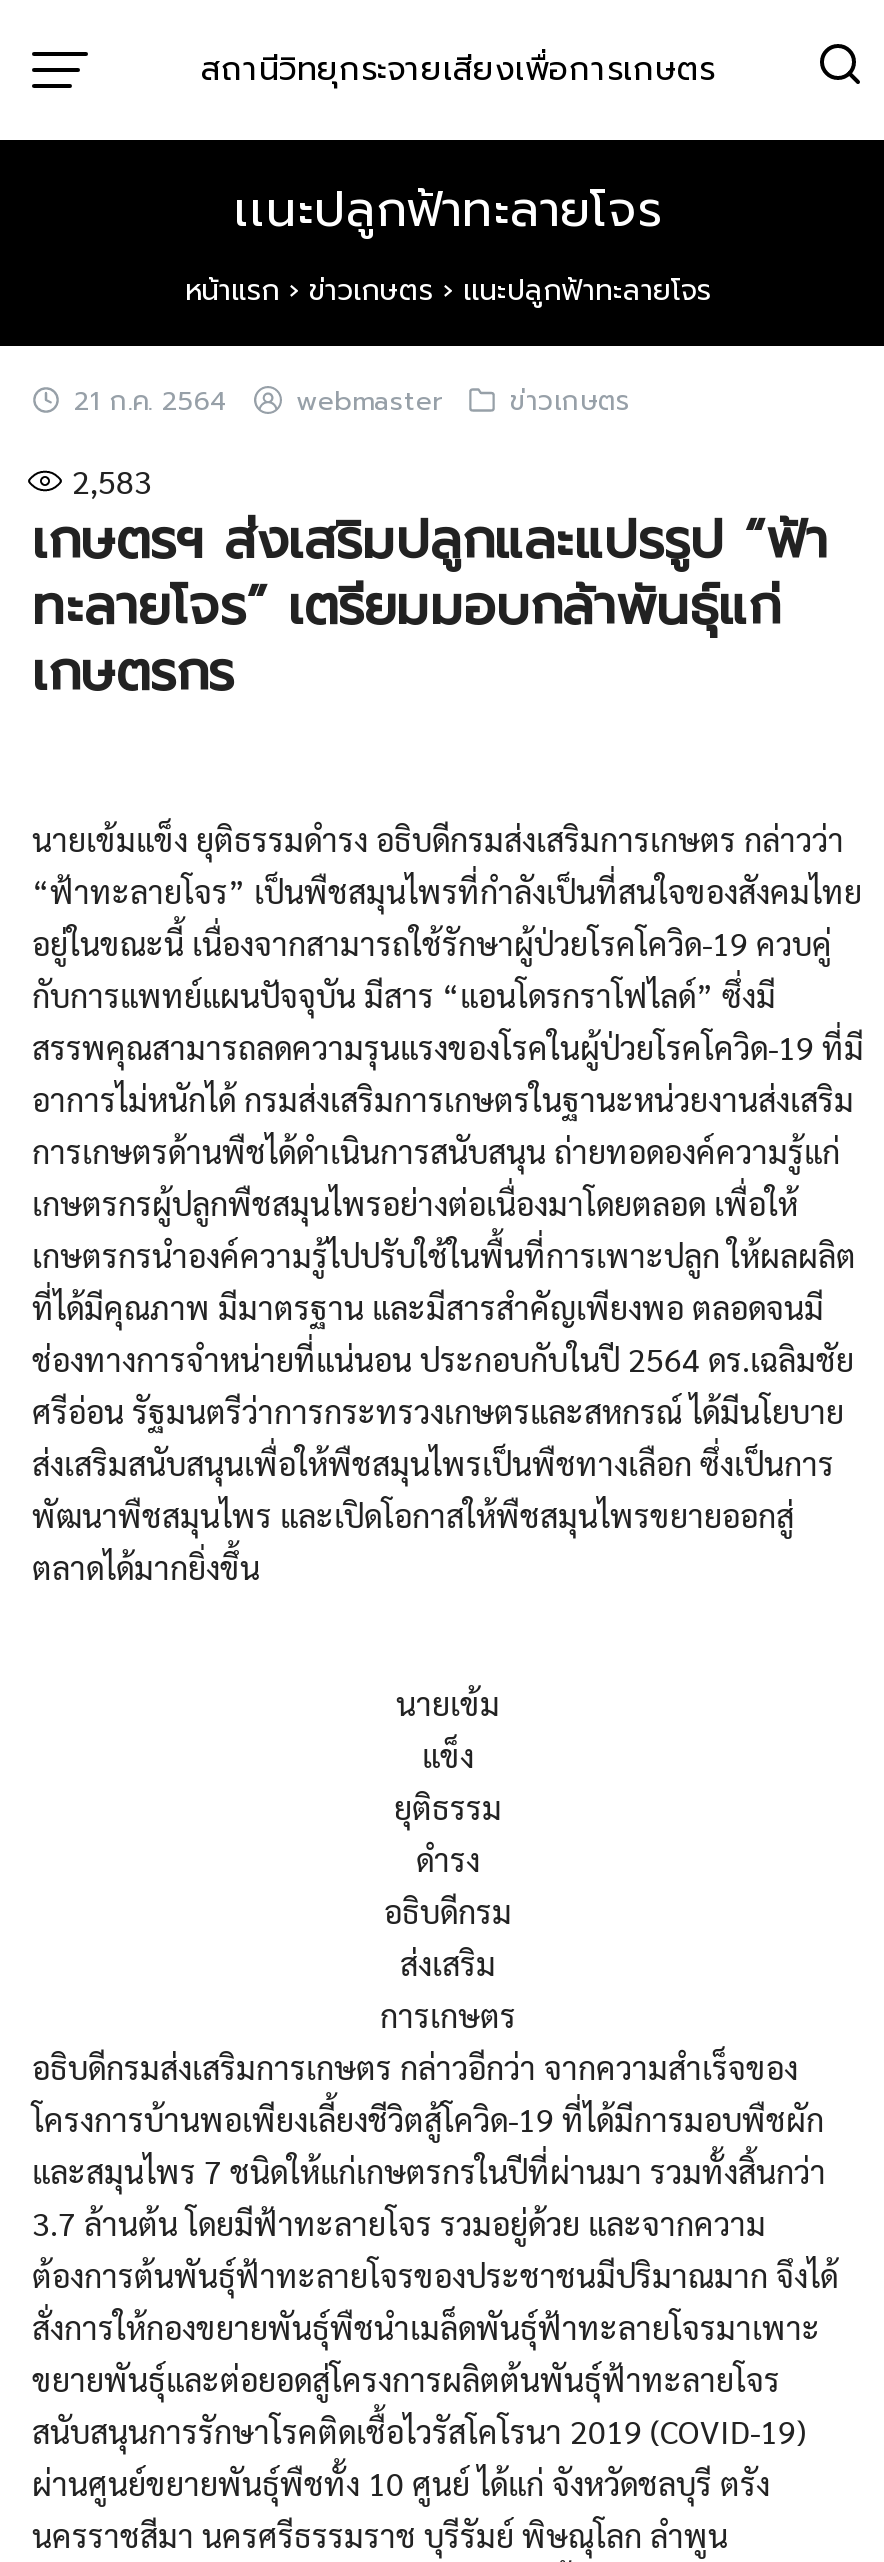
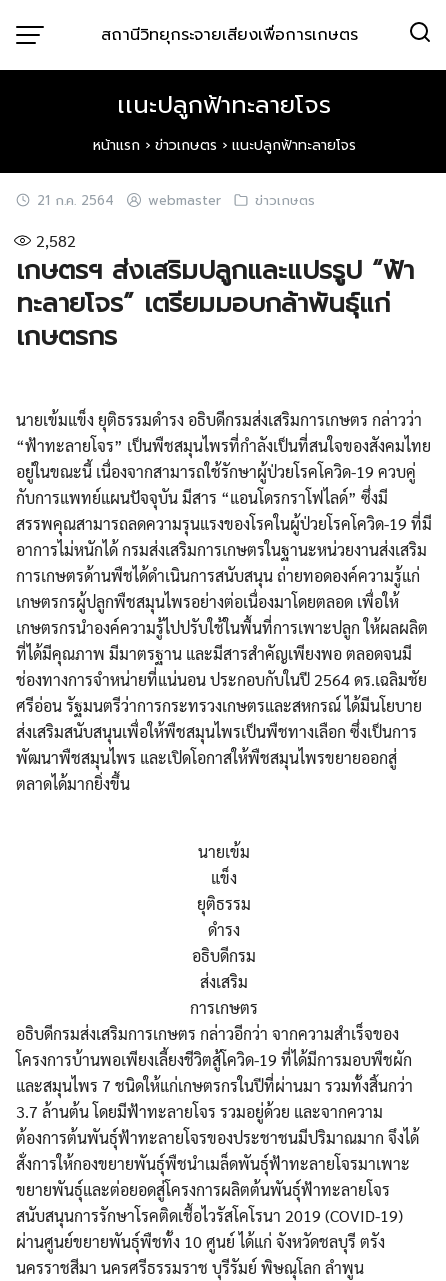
[72,460,152,502] 2,583 -> [36,230,76,251] 2,582

